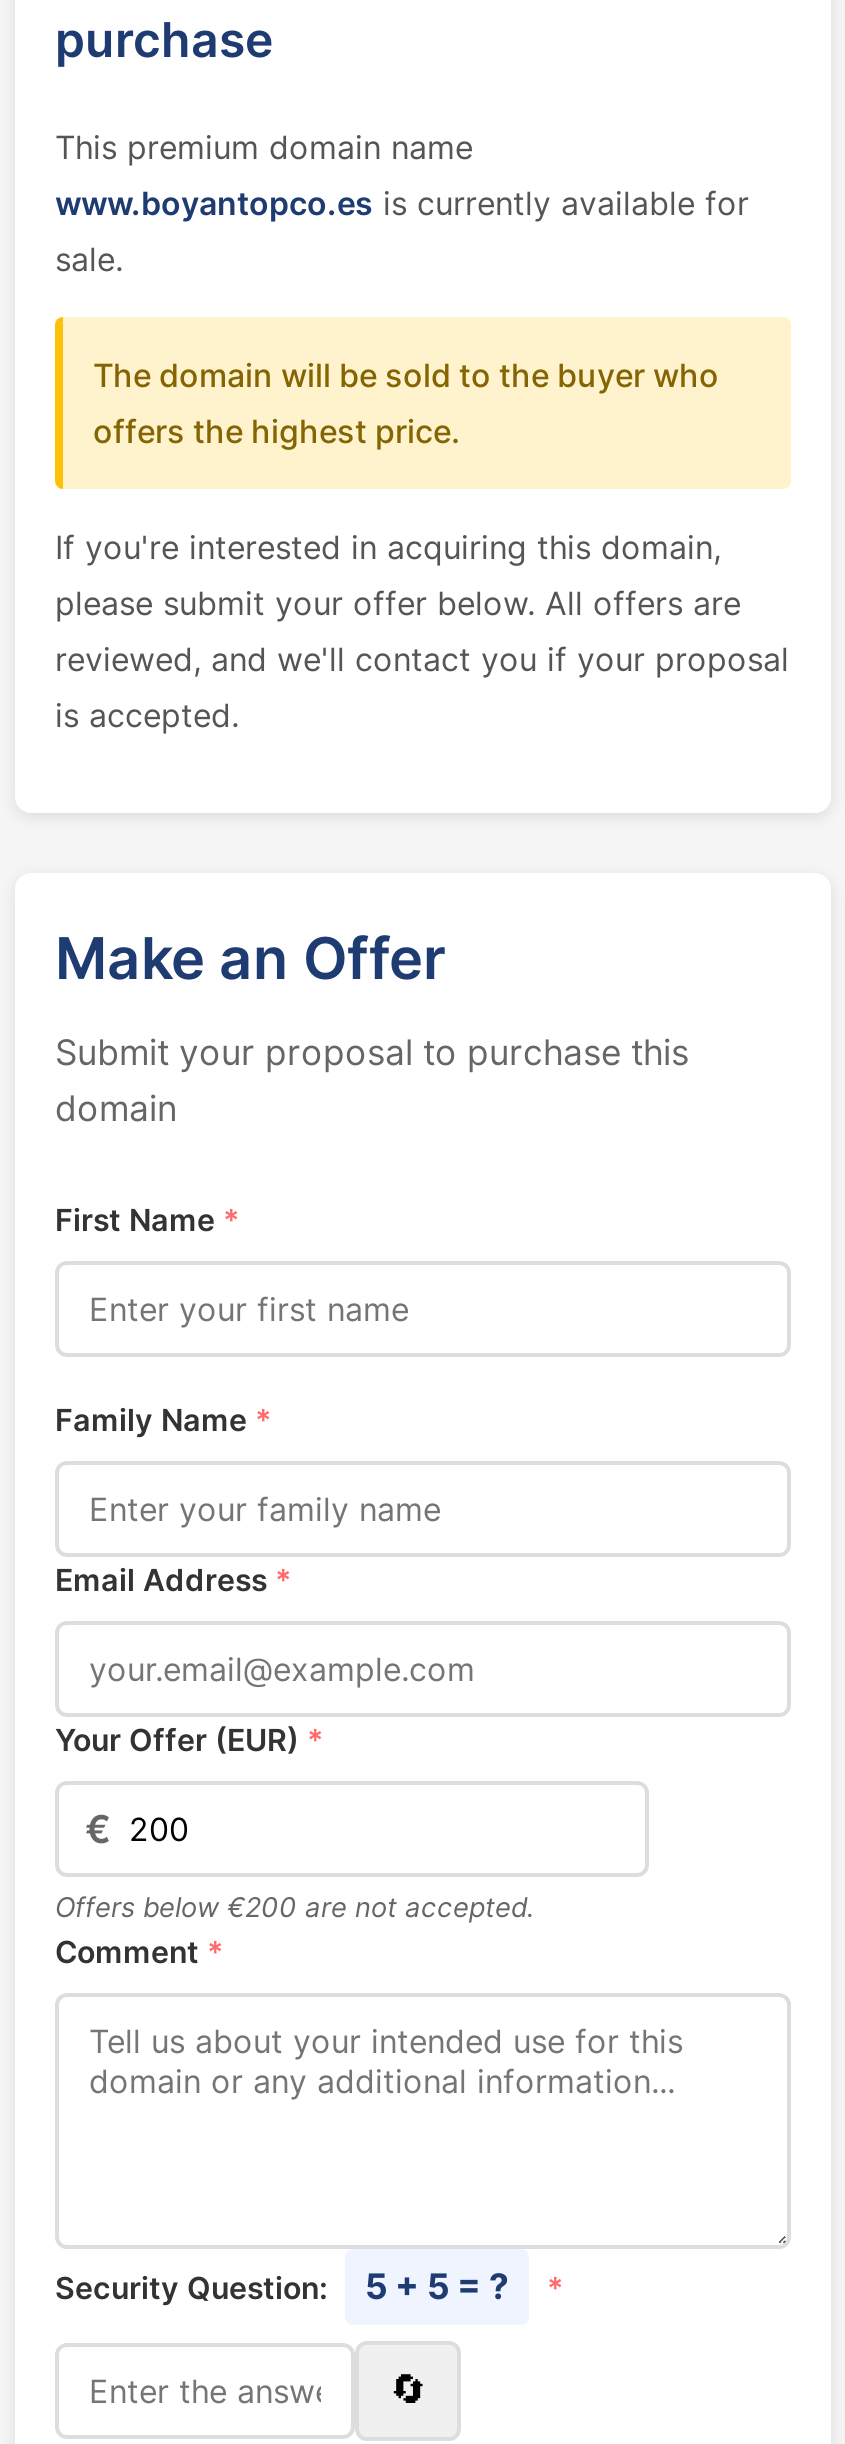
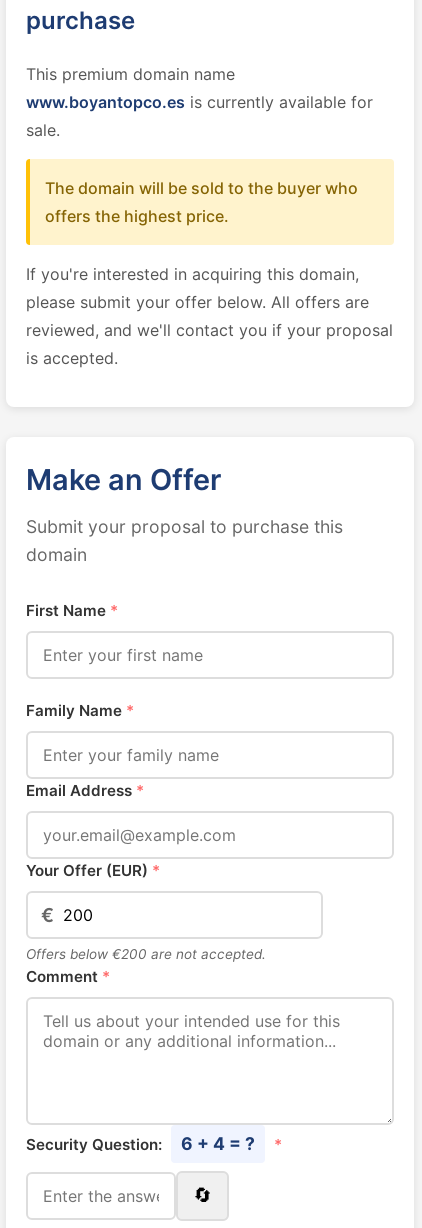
[365,2265,509,2307] 5 + 5 = ? -> [181,1133,255,1154] 6 + 4 = ?

